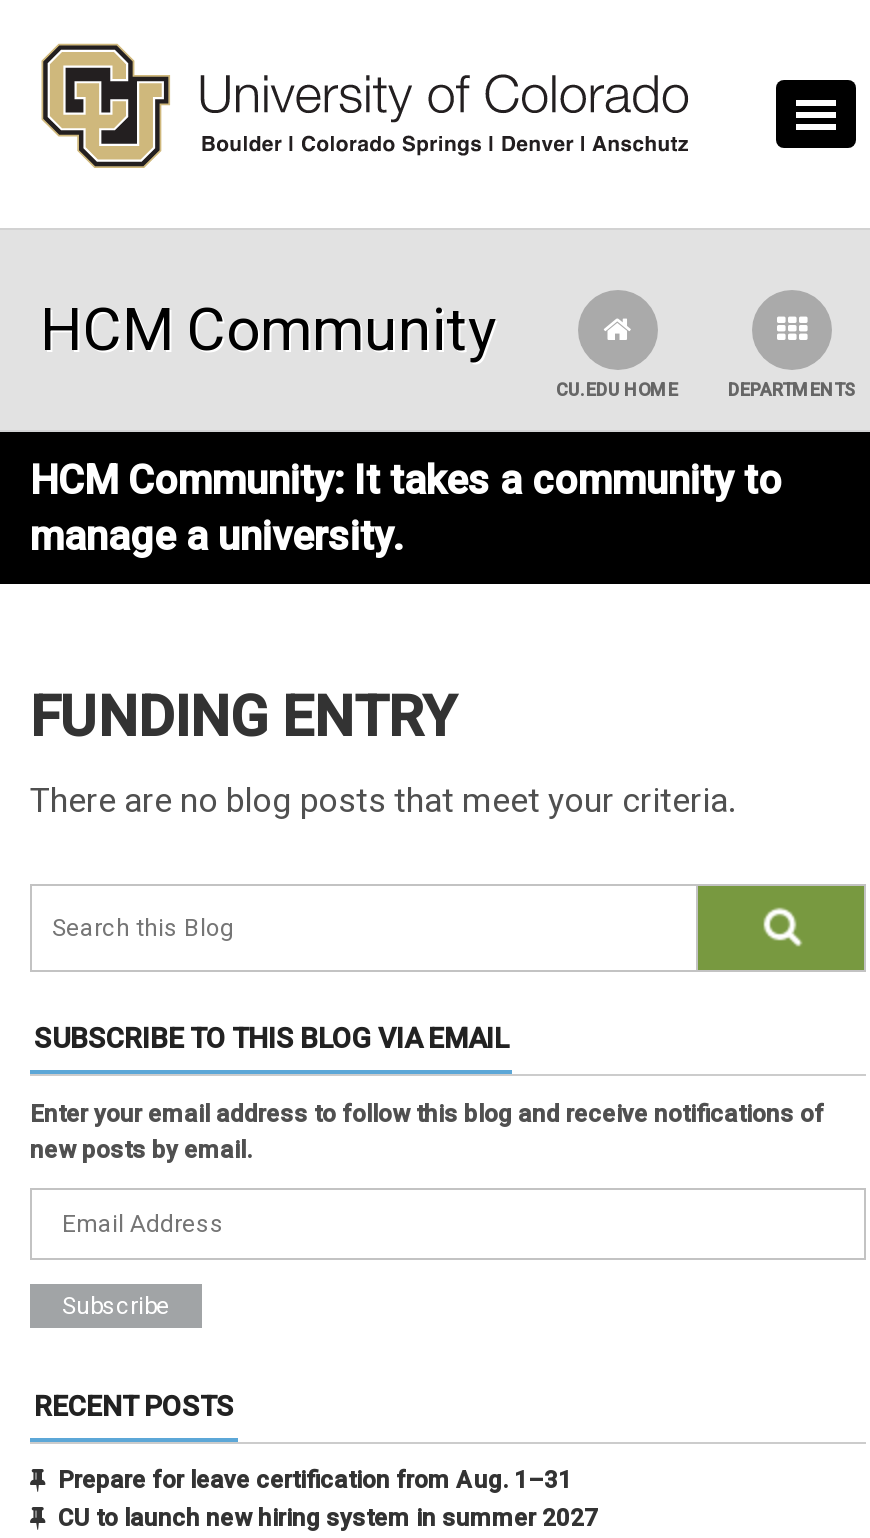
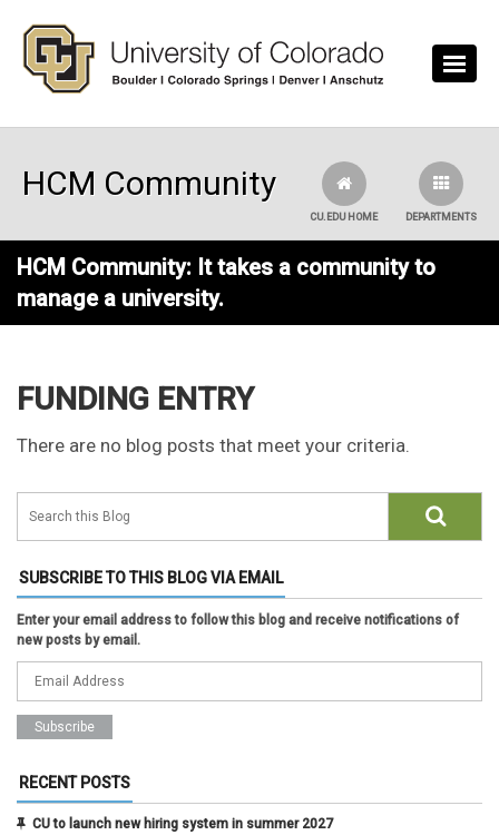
[58,1466,572,1494] Prepare for leave certification from Aug. 1–31 -> none

